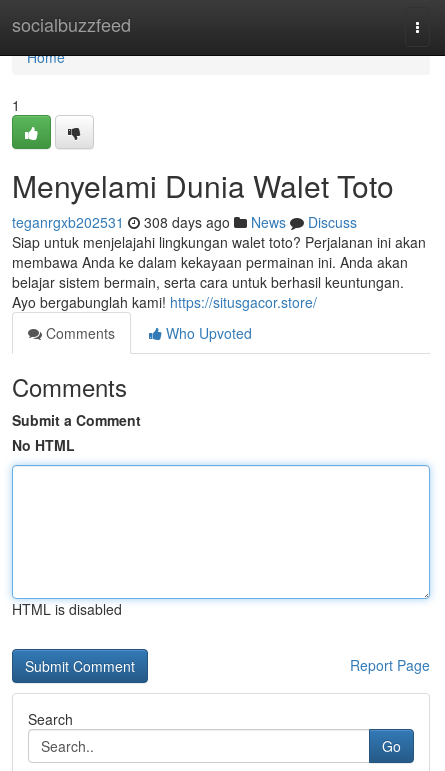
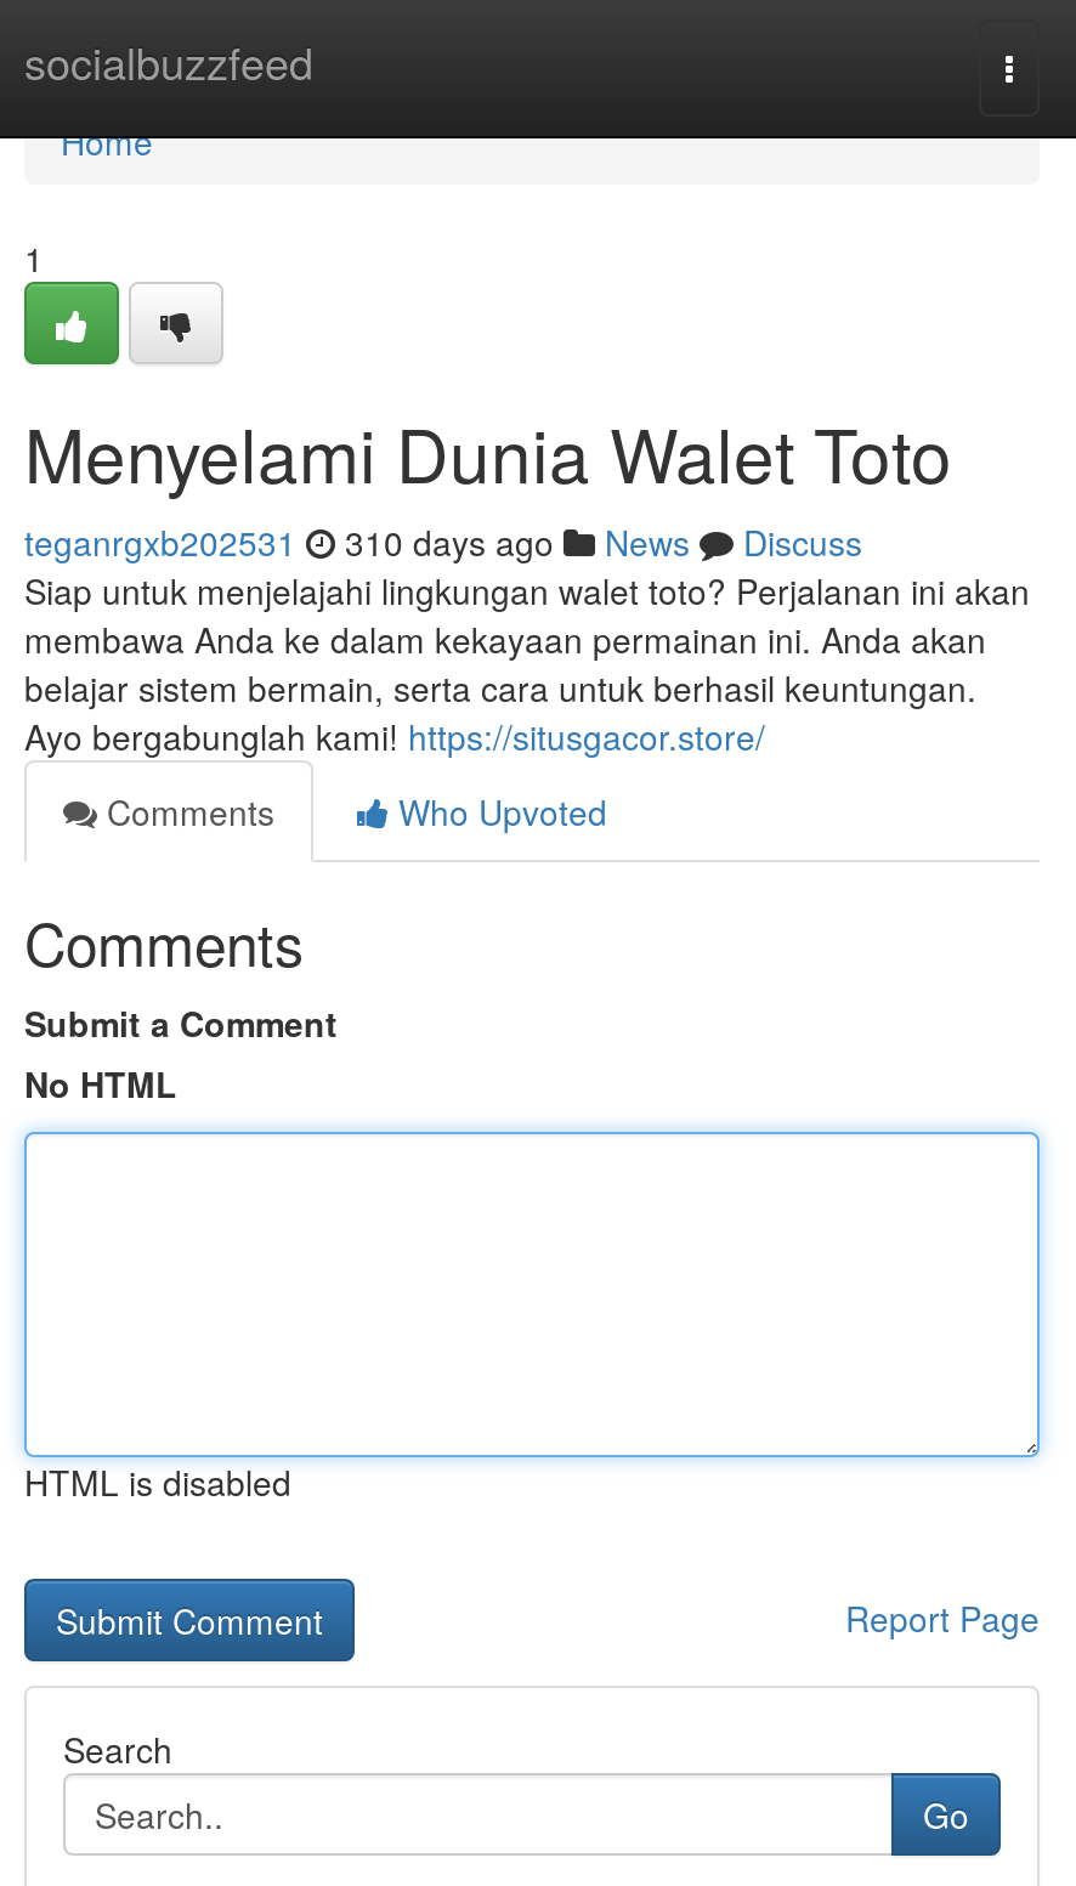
[12,212,357,232] teganrgxb202531 308 days ago News Discuss -> [24,517,862,566] teganrgxb202531 310 days ago News Discuss

